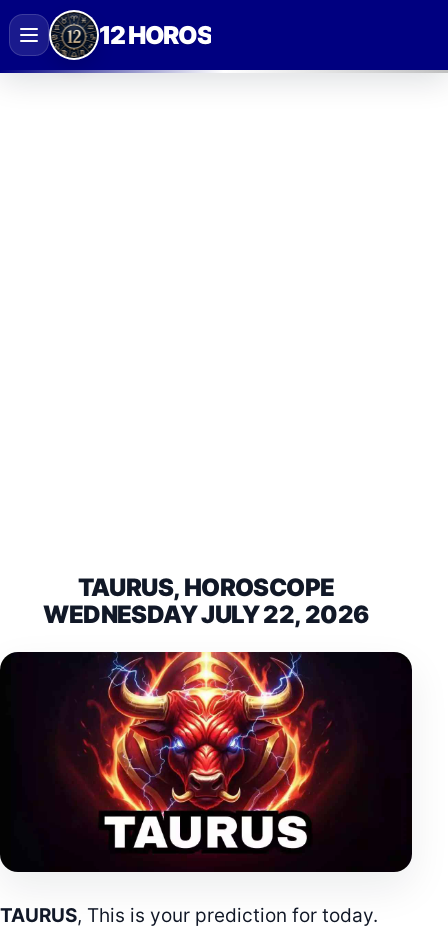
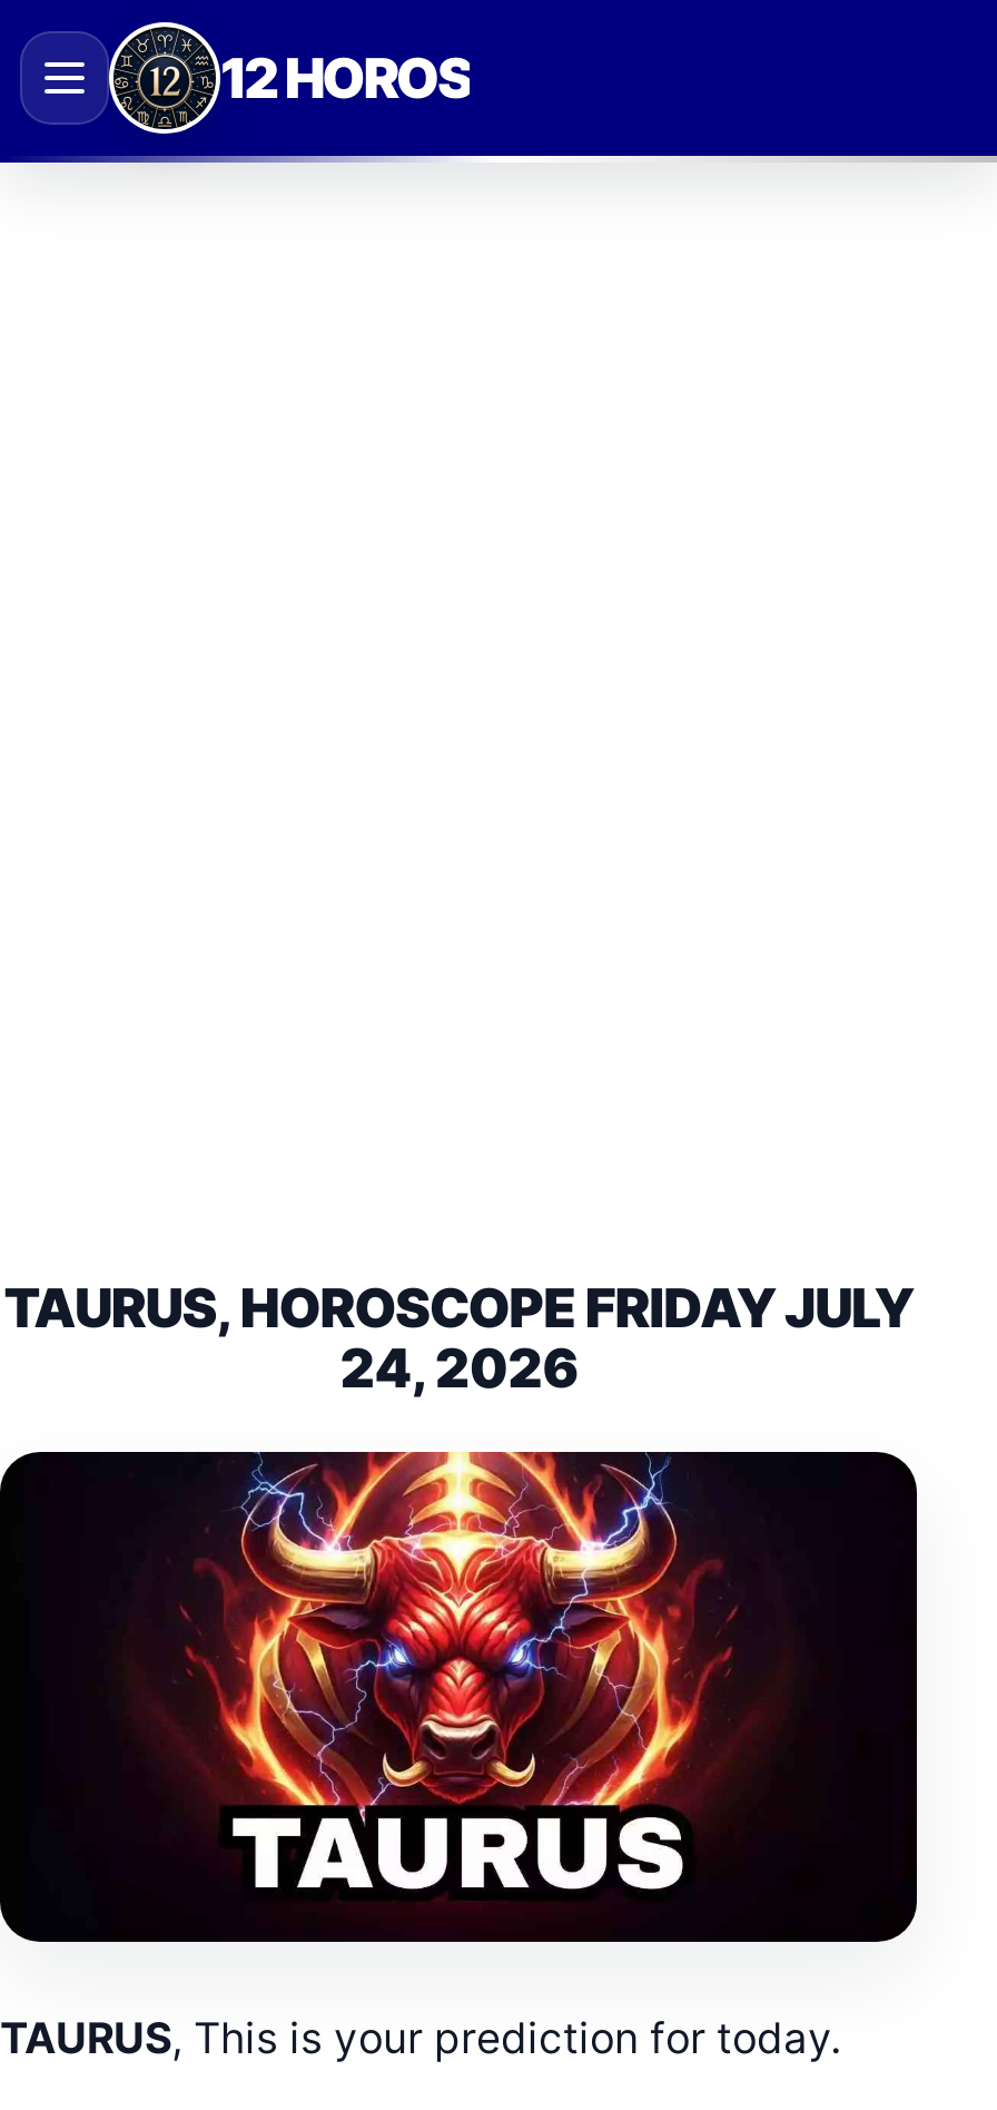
[43,573,369,629] TAURUS, HOROSCOPE | WEDNESDAY JULY 22, 2026 -> [4,1276,913,1401] TAURUS, HOROSCOPE FRIDAY JULY | 24, 2026

